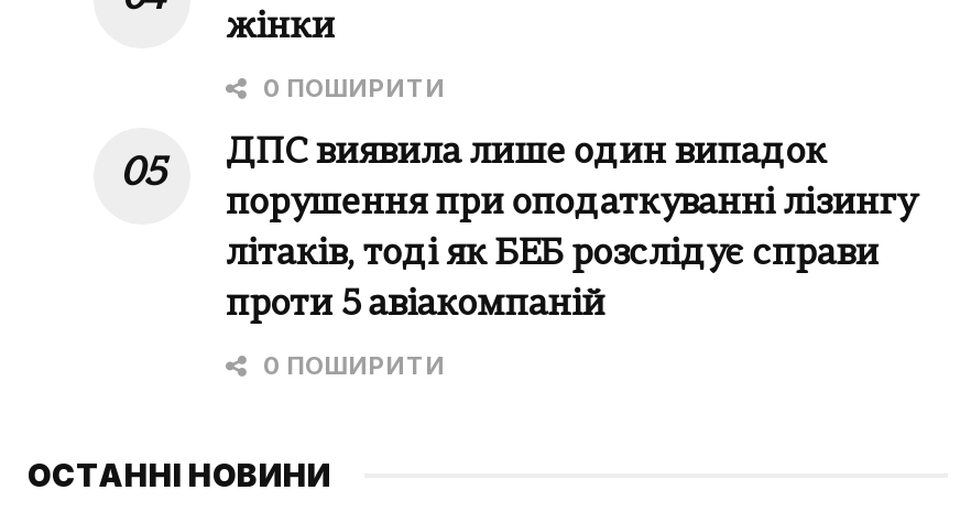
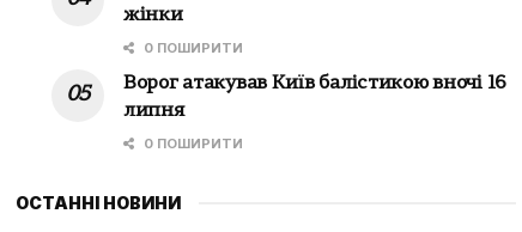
[226,137,915,325] ДПС виявила лише один випадок | порушення при оподаткуванні лізингу | літаків, тоді як БЕБ розслідує справи | проти 5 авіакомпаній -> [123,75,507,121] Ворог атакував Київ балістикою вночі 16 | липня

